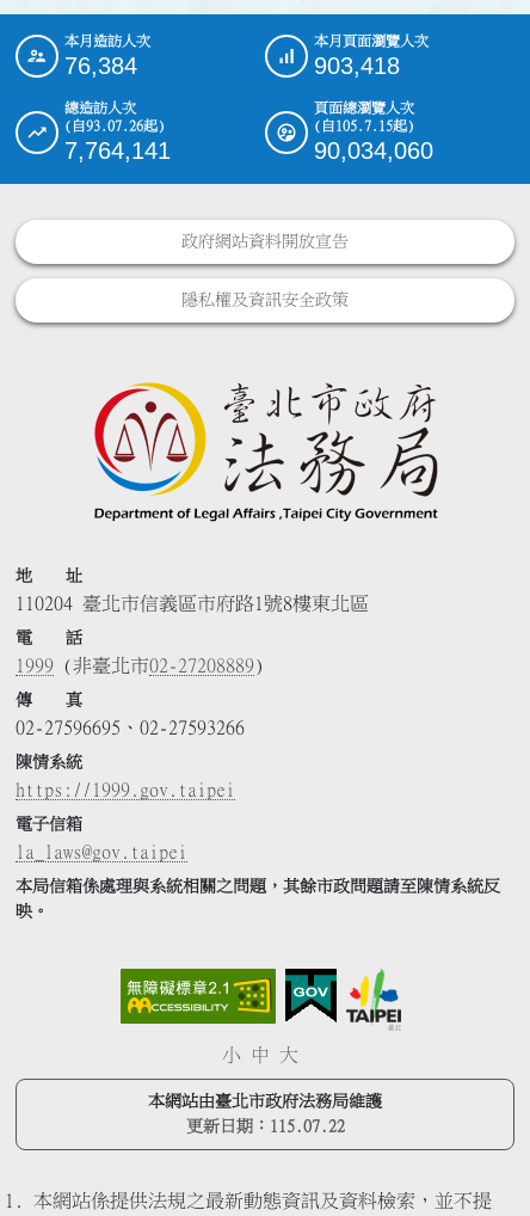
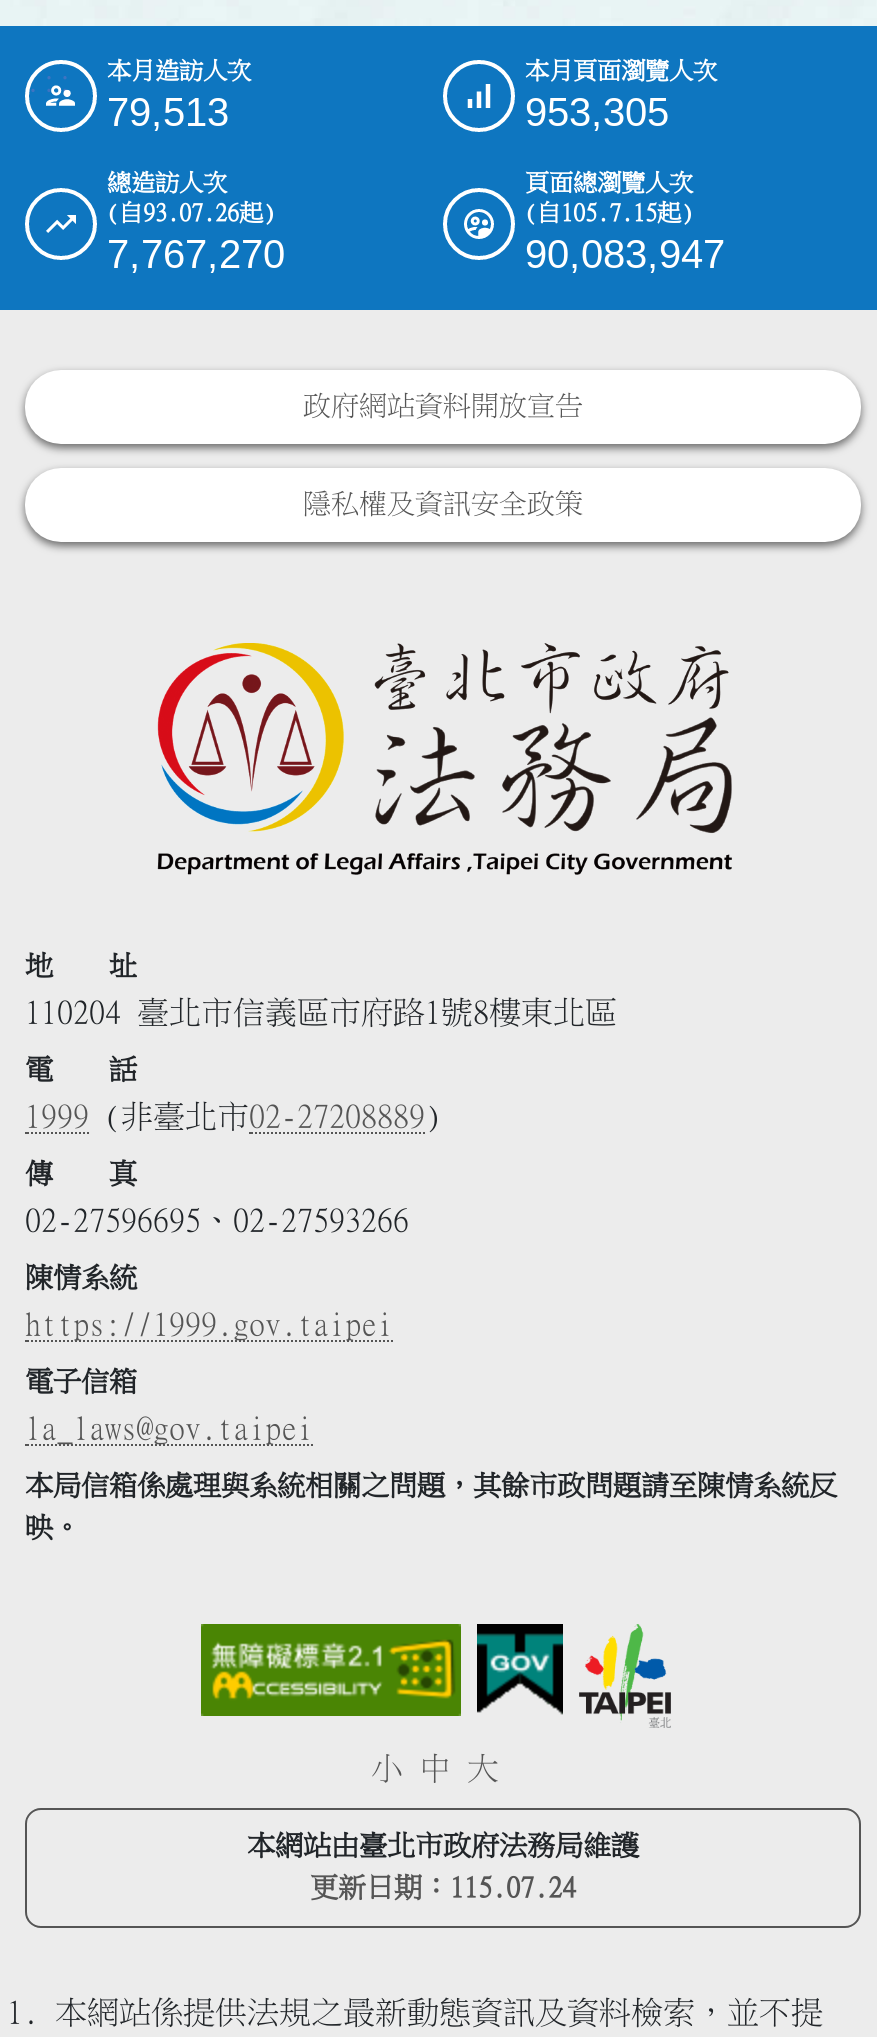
[64,52,137,78] 76,384 -> [107,89,229,133] 79,513
[314,52,400,78] 903,418 -> [525,89,669,133] 953,305
[64,137,171,163] 7,764,141 -> [107,231,285,275] 7,767,270
[314,137,433,163] 90,034,060 -> [525,231,725,275] 90,083,947
[186,1118,344,1135] 更新日期：115.07.22 -> [310,1874,576,1902] 更新日期：115.07.24

